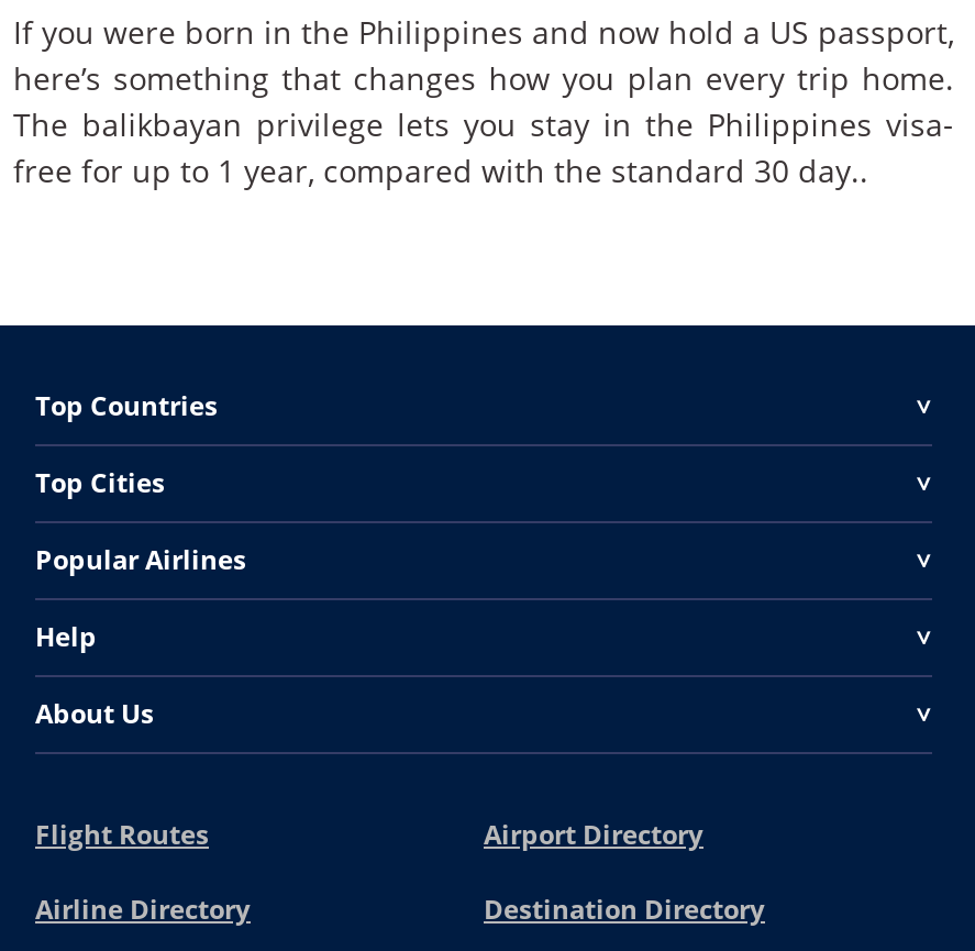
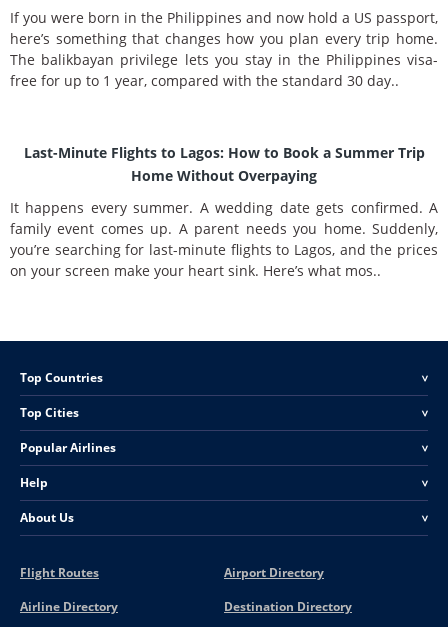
none -> [10,143,438,280] Last-Minute Flights to Lagos: How to Book a Summer Trip | Home Without Overpaying | It happens every summer. A wedding date gets confirmed. A | family event comes up. A parent needs you home. Suddenly, | you’re searching for last-minute flights to Lagos, and the prices | on your screen make your heart sink. Here’s what mos..

